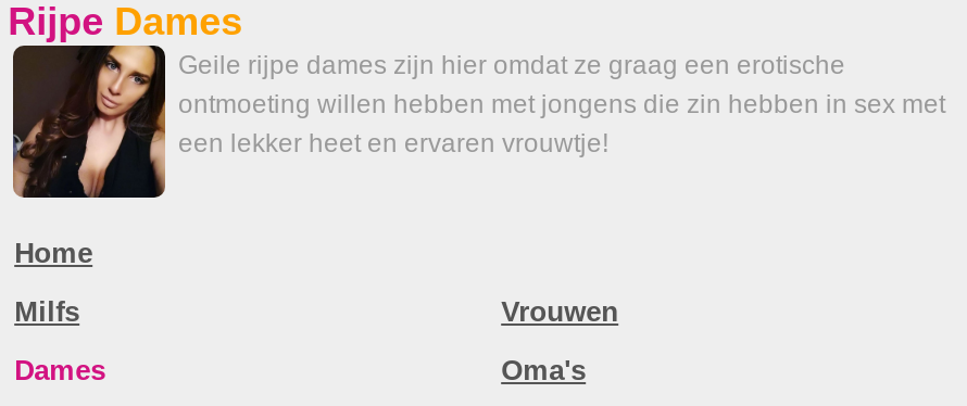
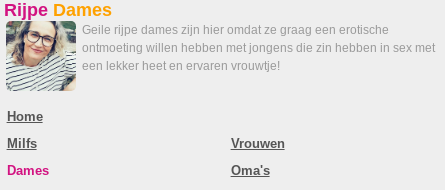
[11,50,167,200] [image] -> [5,23,77,92] [image]

